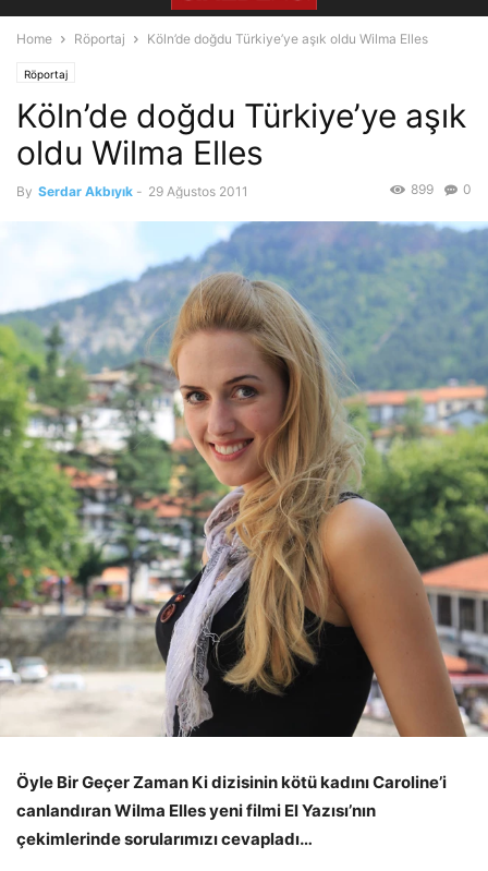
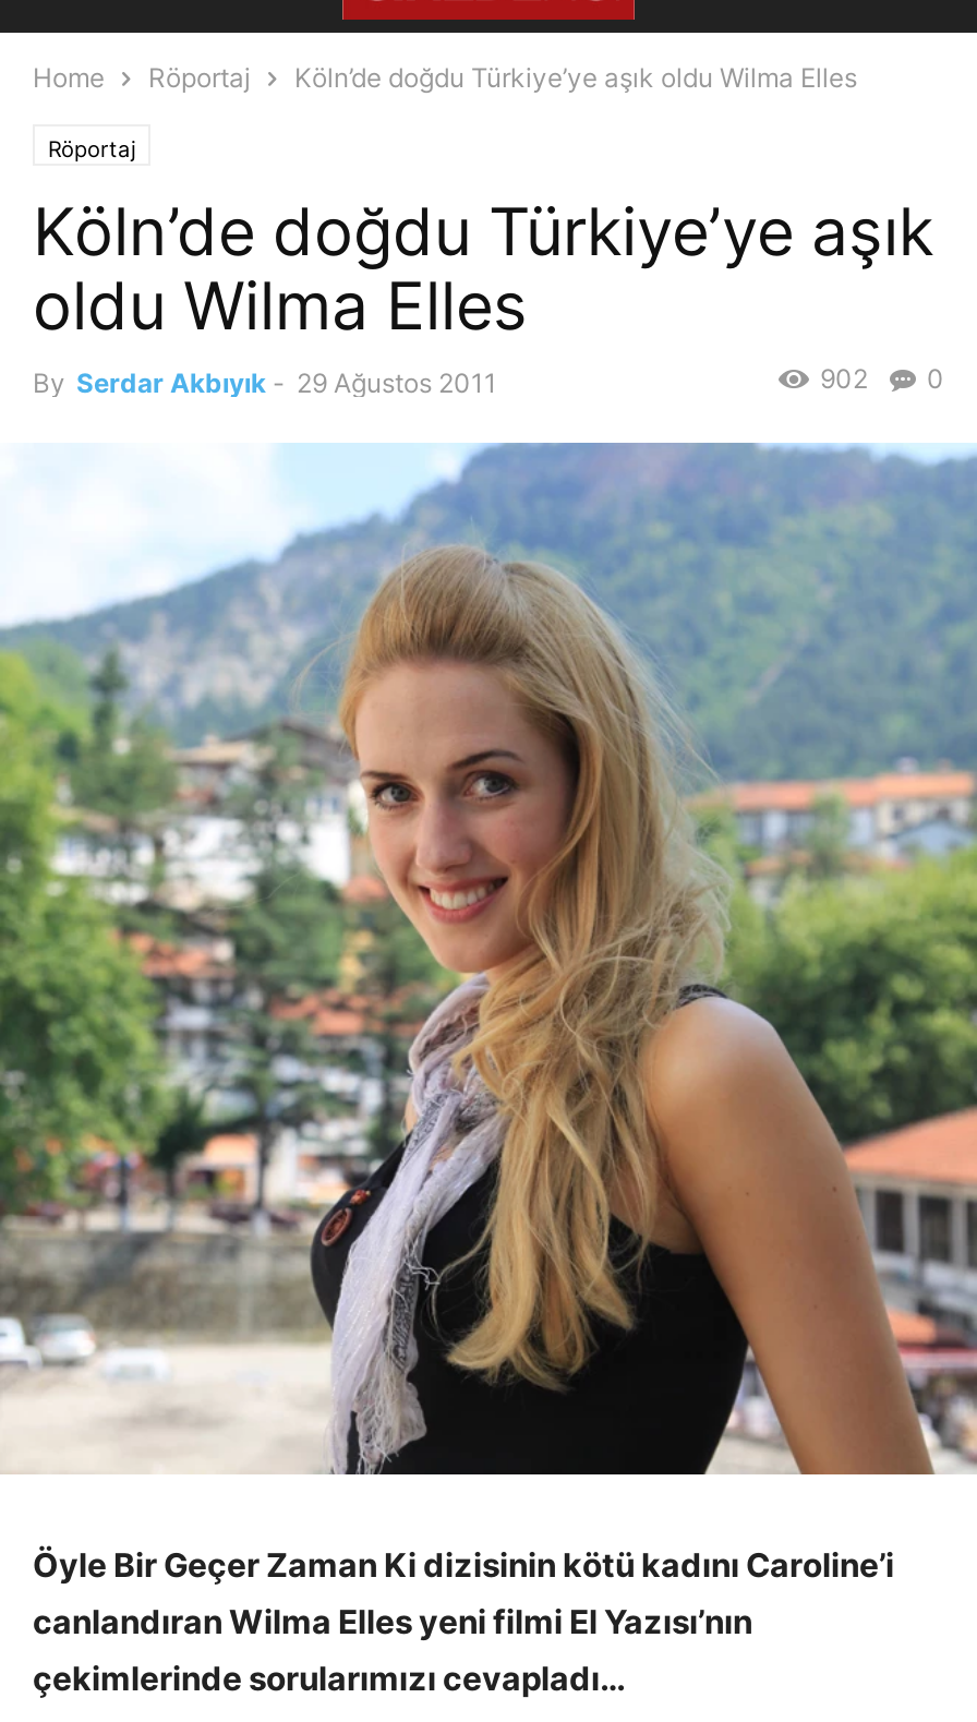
[411,181,472,197] 899 0 -> [820,362,944,395] 902 0

